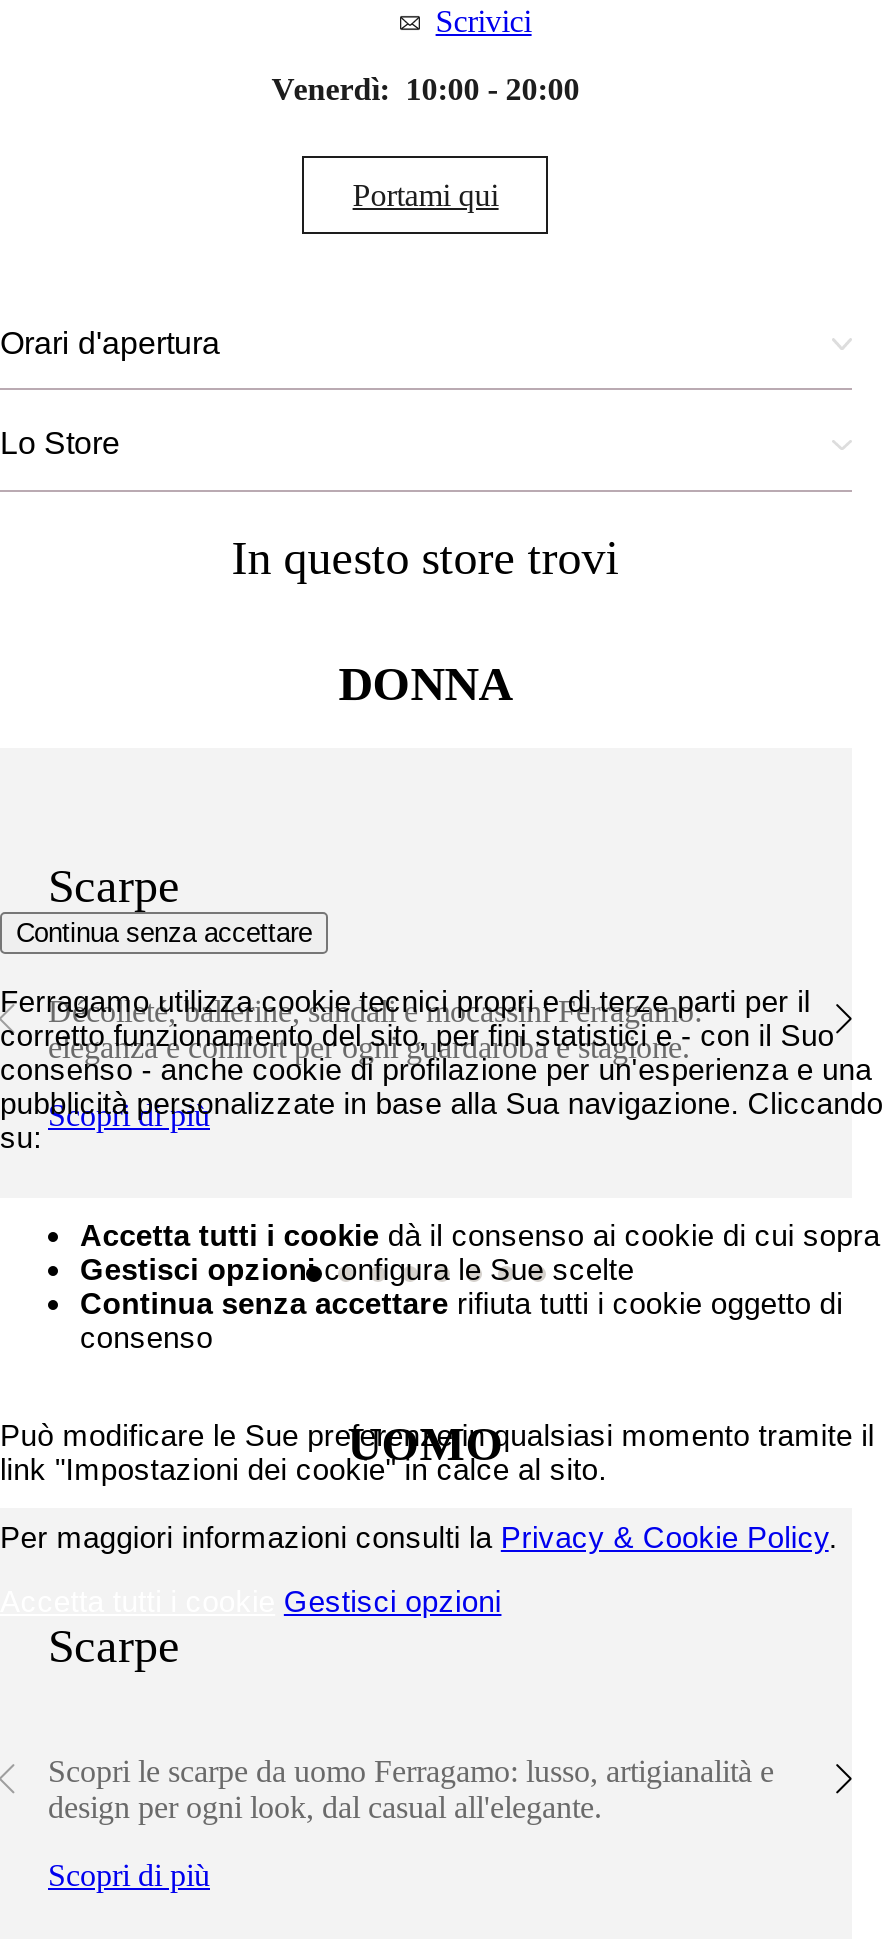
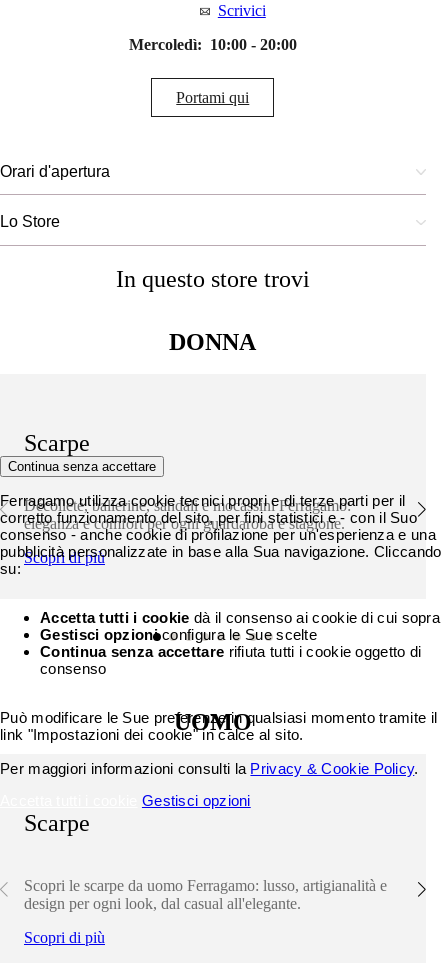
[272,72,580,106] Venerdì: 10:00 - 20:00 -> [129,36,297,53] Mercoledì: 10:00 - 20:00

